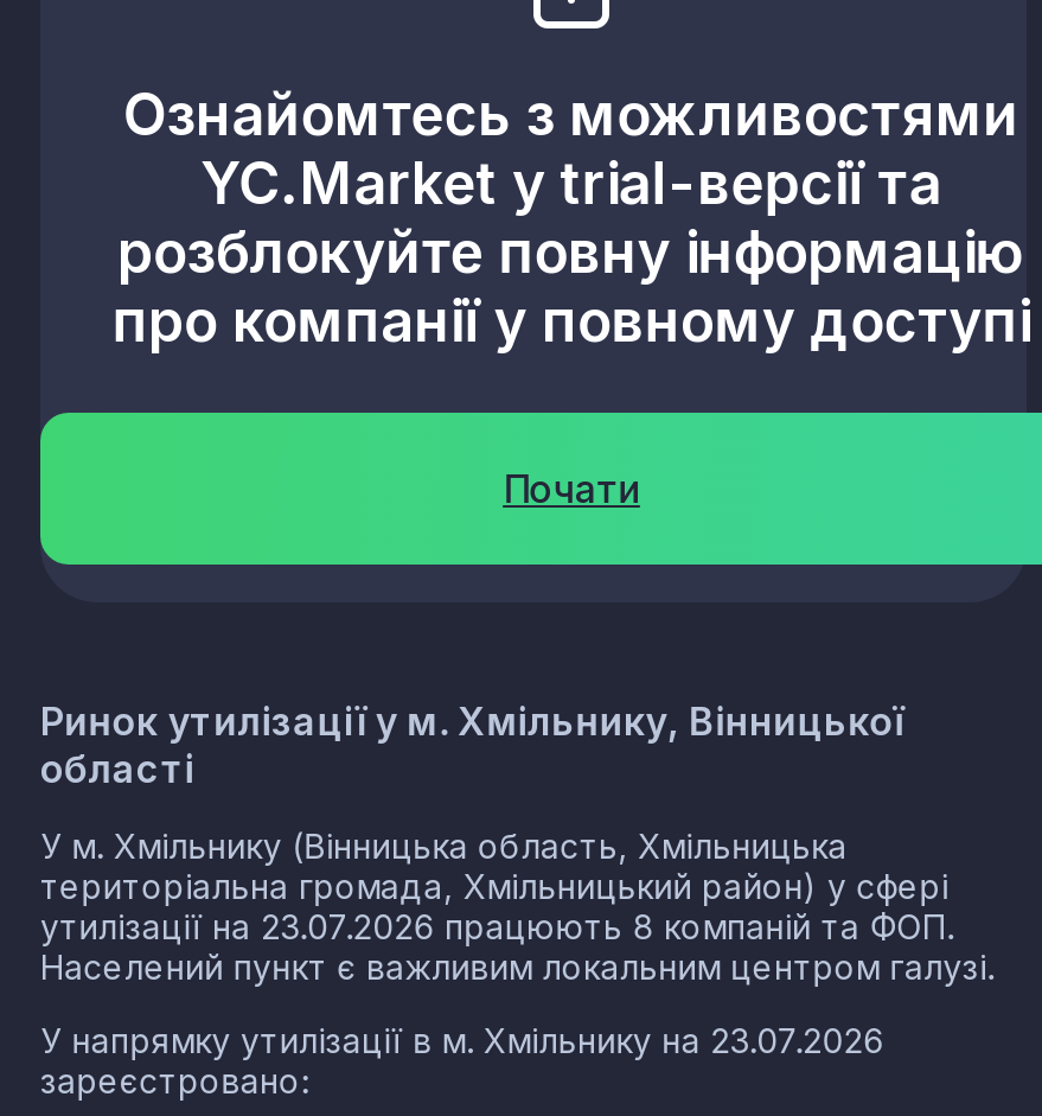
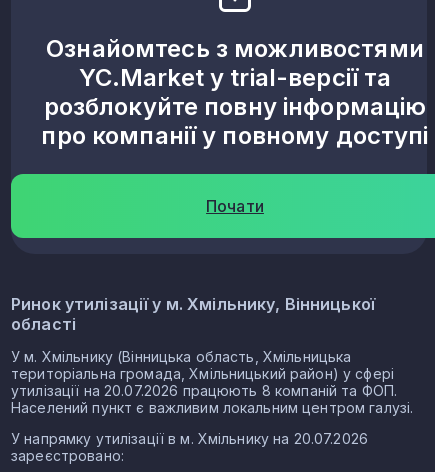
[40,905,954,946] утилізації на 23.07.2026 працюють 8 компаній та ФОП. -> [11,382,397,399] утилізації на 20.07.2026 працюють 8 компаній та ФОП.
[40,1019,884,1060] У напрямку утилізації в м. Хмільнику на 23.07.2026 -> [11,430,368,447] У напрямку утилізації в м. Хмільнику на 20.07.2026

